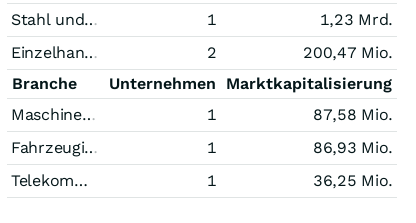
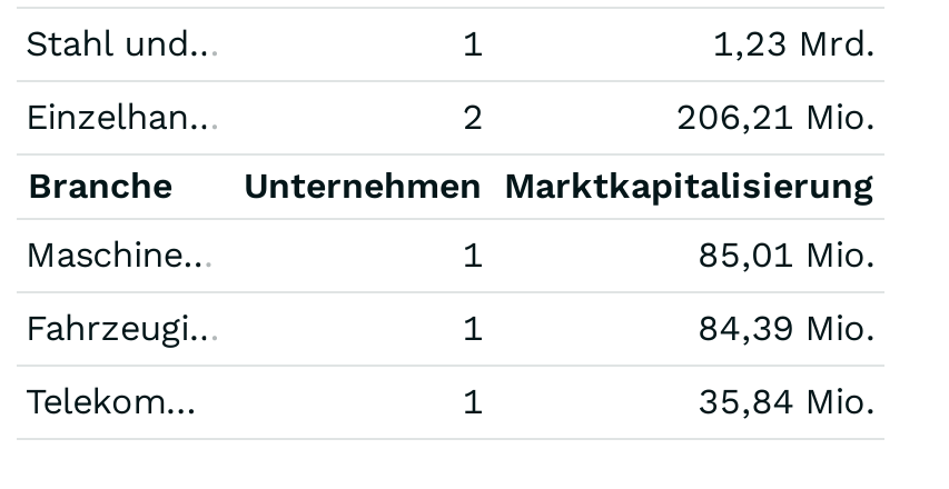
[303,43,393,62] 200,47 Mio. -> [676,96,876,138] 206,21 Mio.
[313,105,393,124] 87,58 Mio. -> [698,233,876,276] 85,01 Mio.
[313,138,393,157] 86,93 Mio. -> [698,307,876,349] 84,39 Mio.
[313,171,393,190] 36,25 Mio. -> [698,380,876,422] 35,84 Mio.

